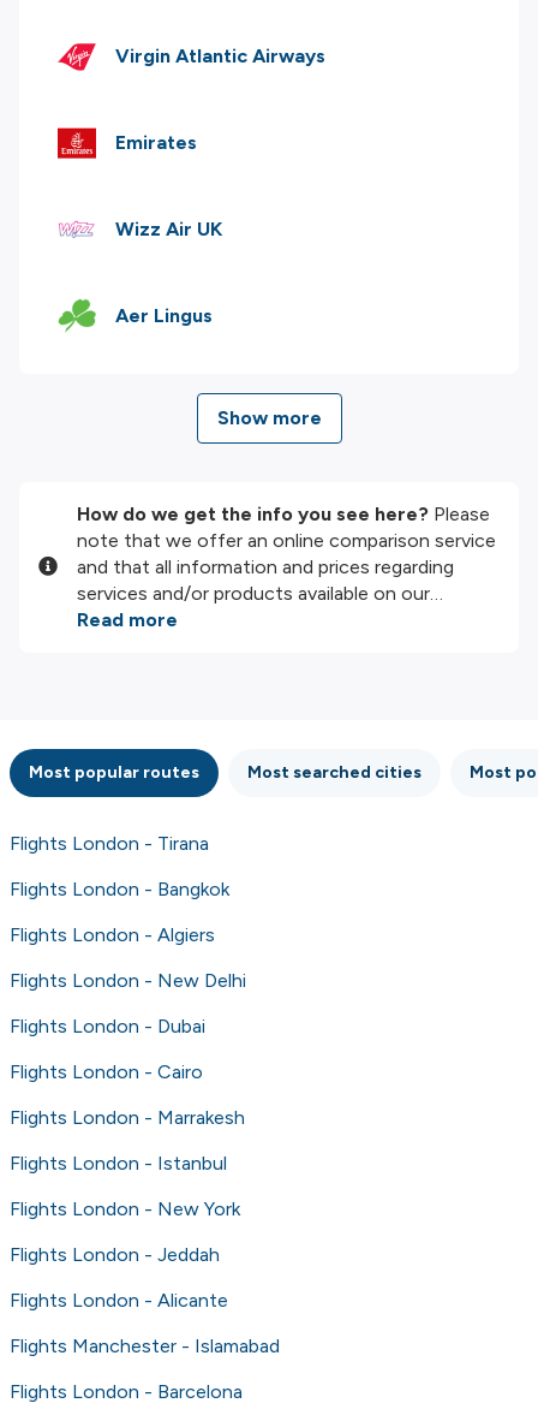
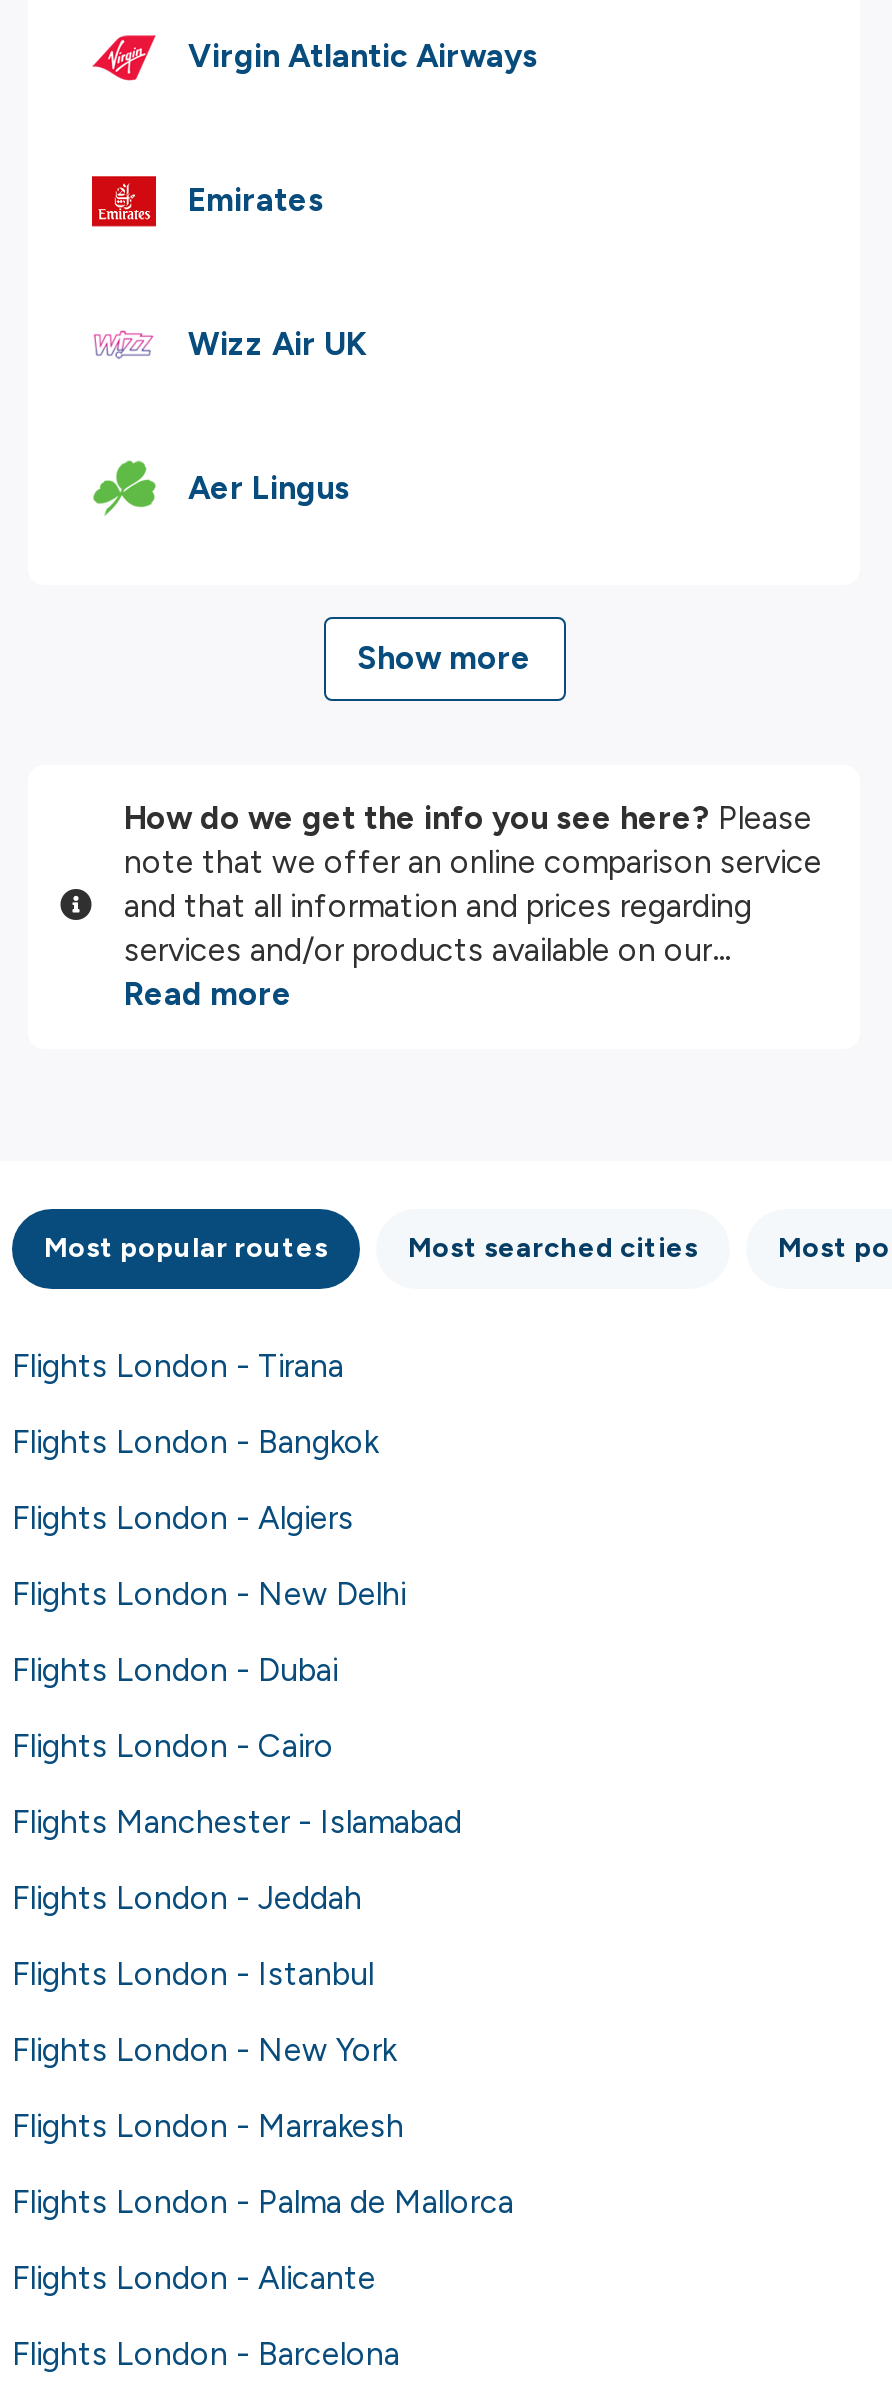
moved [10,1106,245,1129] -> [12,2106,404,2144]: Flights London - Marrakesh
none -> [12,2182,514,2220] Flights London - Palma de Mallorca
moved [10,1243,220,1266] -> [12,1878,362,1916]: Flights London - Jeddah
moved [10,1288,228,1311] -> [12,2258,376,2296]: Flights London - Alicante
moved [10,1334,280,1357] -> [12,1802,462,1840]: Flights Manchester - Islamabad

